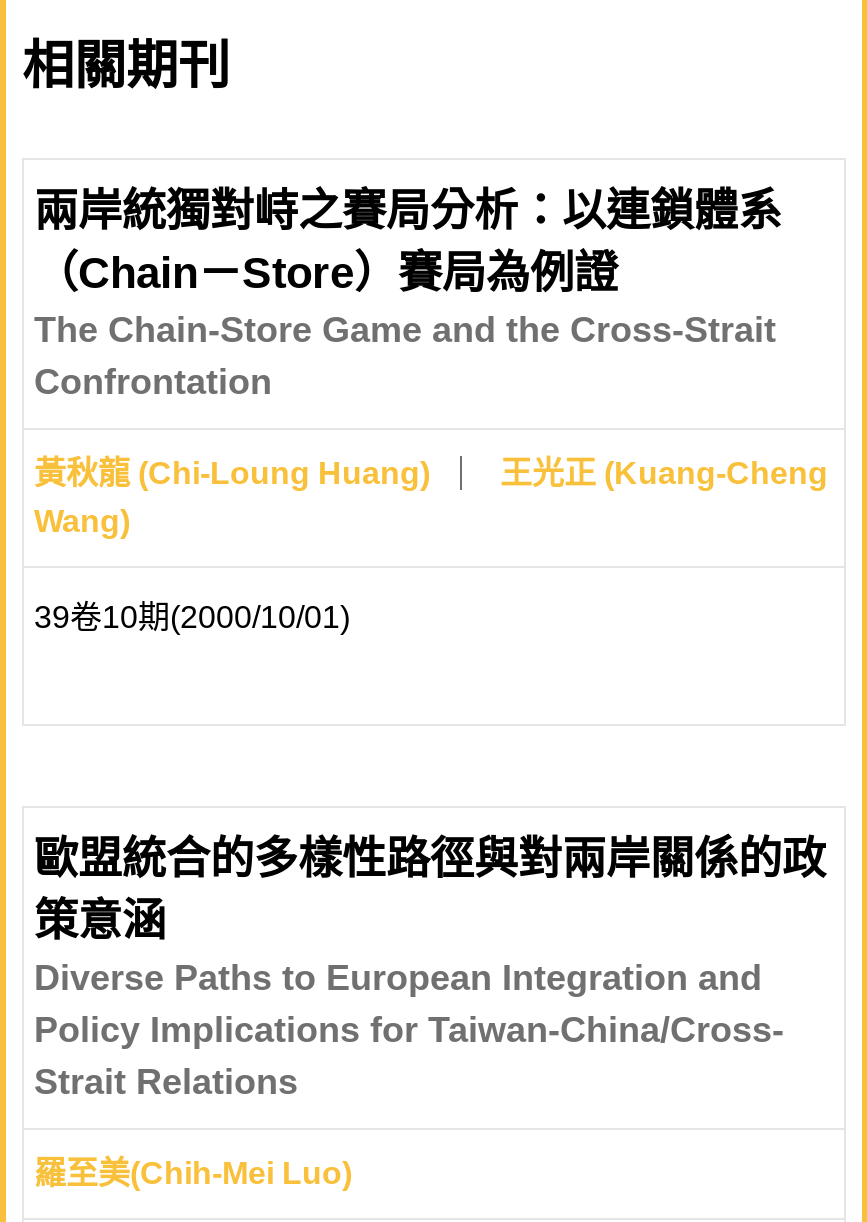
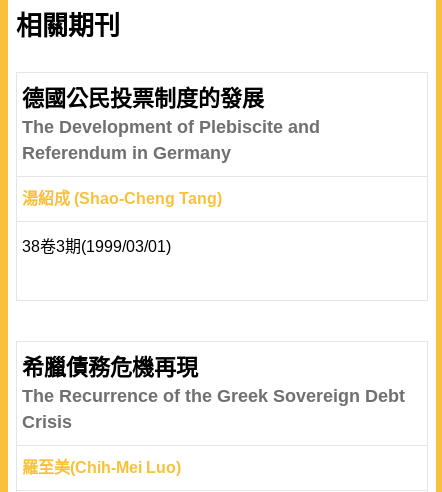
[34,186,782,402] 兩岸統獨對峙之賽局分析：以連鎖體系 | （Chain－Store）賽局為例證 | The Chain-Store Game and the Cross-Strait | Confrontation -> [22,86,320,163] 德國公民投票制度的發展 | The Development of Plebiscite and | Referendum in Germany
[34,456,828,538] 黃秋龍 (Chi-Loung Huang) | 王光正 (Kuang-Cheng | Wang) -> [22,190,222,207] 湯紹成 (Shao-Cheng Tang)
[34,600,350,634] 39卷10期(2000/10/01) -> [22,238,171,255] 38卷3期(1999/03/01)
[34,834,826,1102] 歐盟統合的多樣性路徑與對兩岸關係的政 | 策意涵 | Diverse Paths to European Integration and | Policy Implications for Taiwan-China/Cross- | Strait Relations -> [22,355,405,432] 希臘債務危機再現 | The Recurrence of the Greek Sovereign Debt | Crisis

